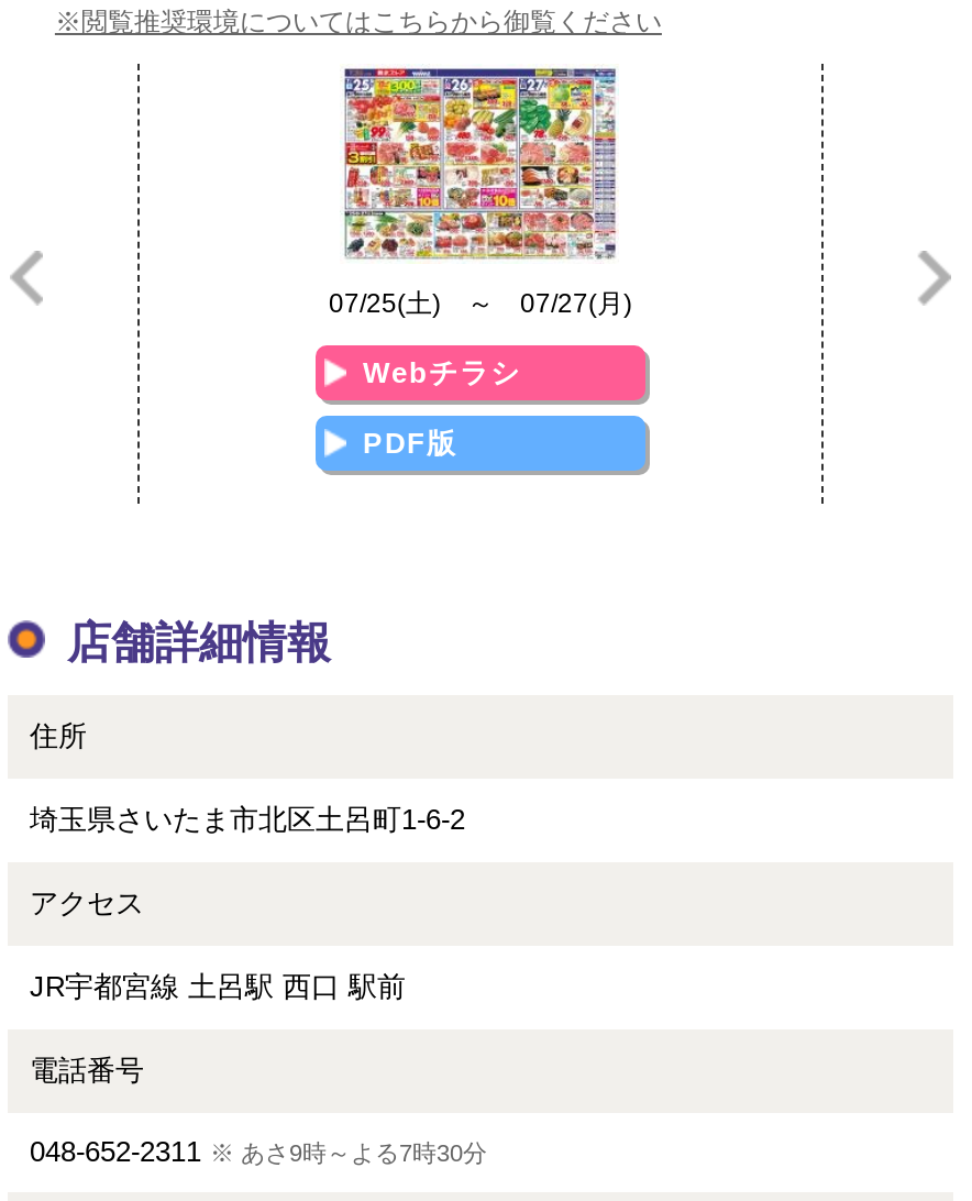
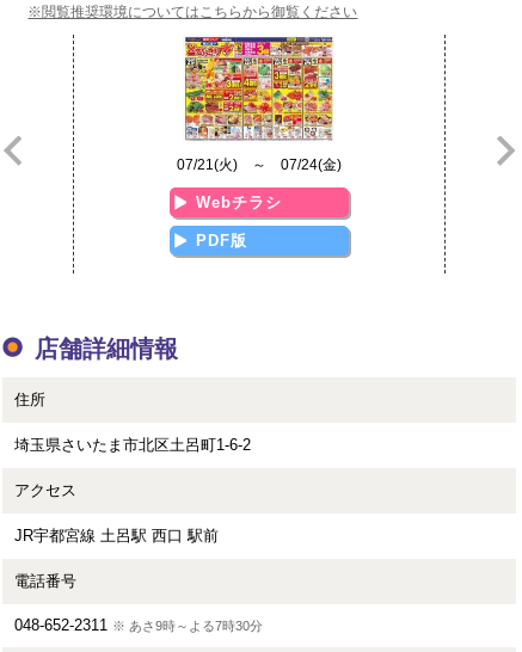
[329,70,632,319] [image] | 07/25(土) ～ 07/27(月) -> [177,38,342,173] [image] | 07/21(火) ～ 07/24(金)

